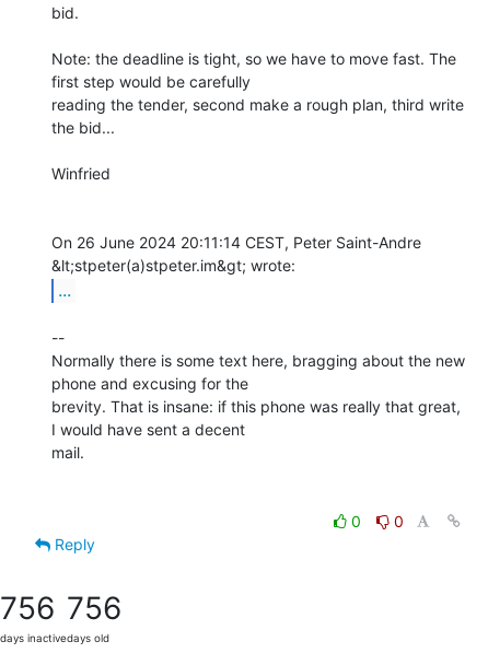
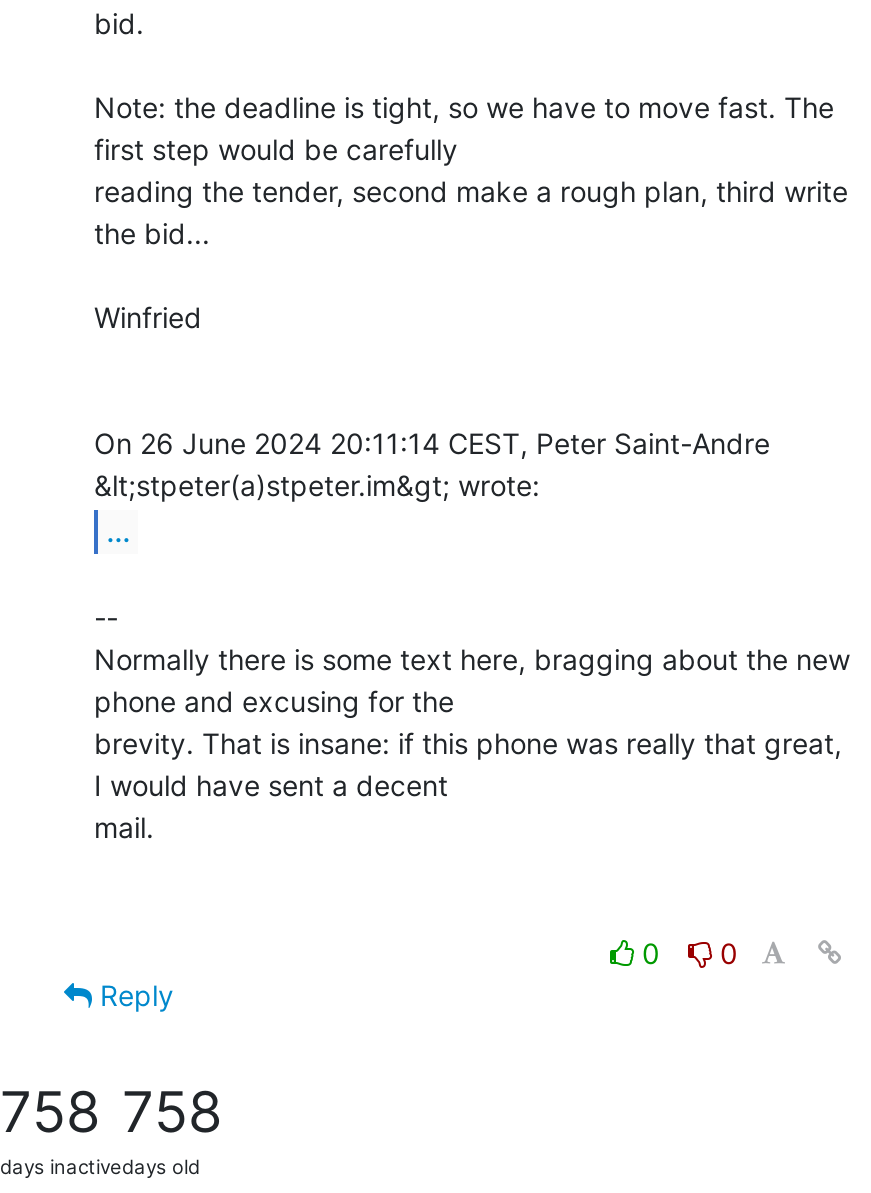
[0,589,55,627] 756 -> [0,1078,100,1146] 758
[67,589,121,627] 756 -> [122,1078,222,1146] 758

